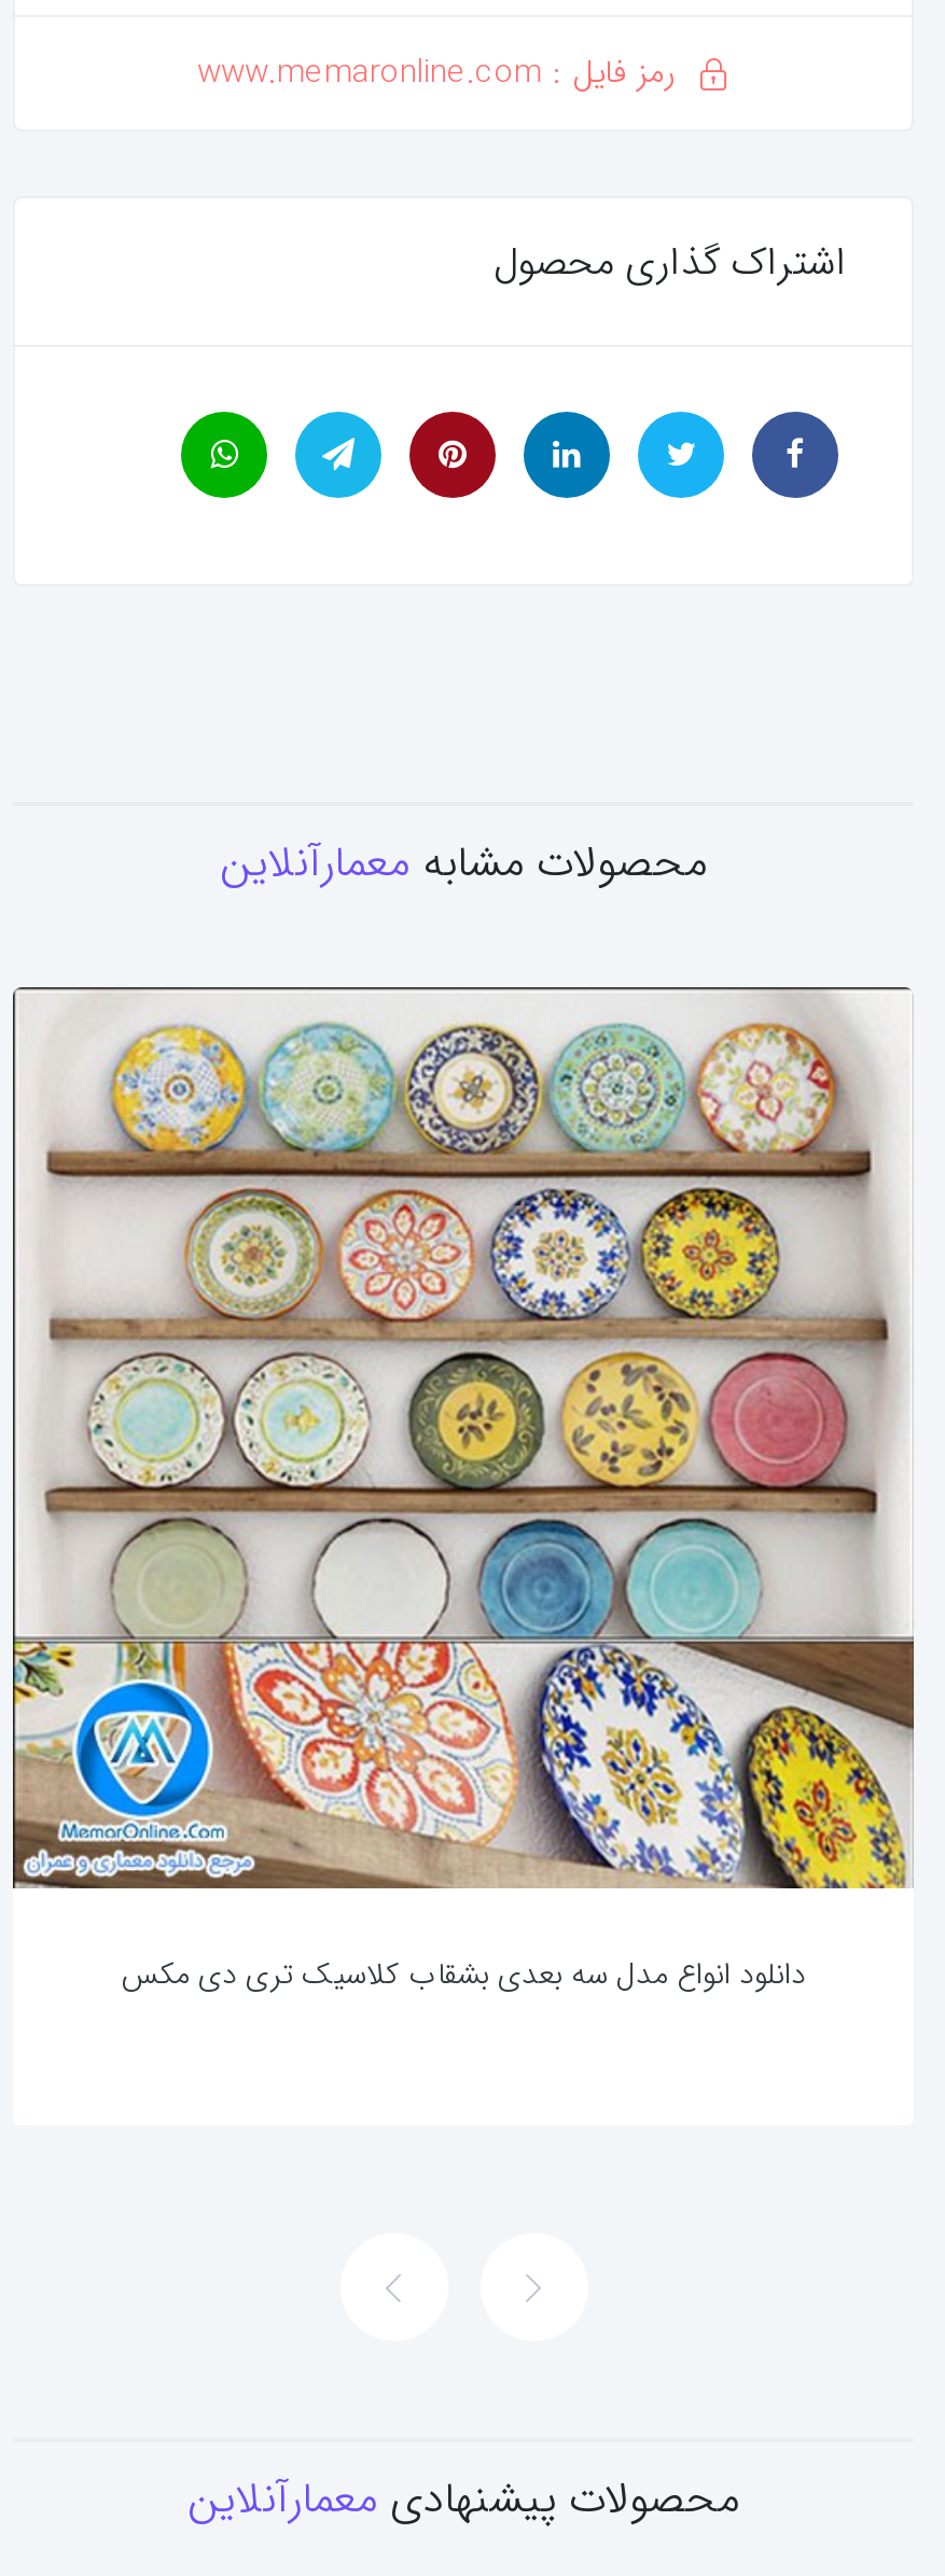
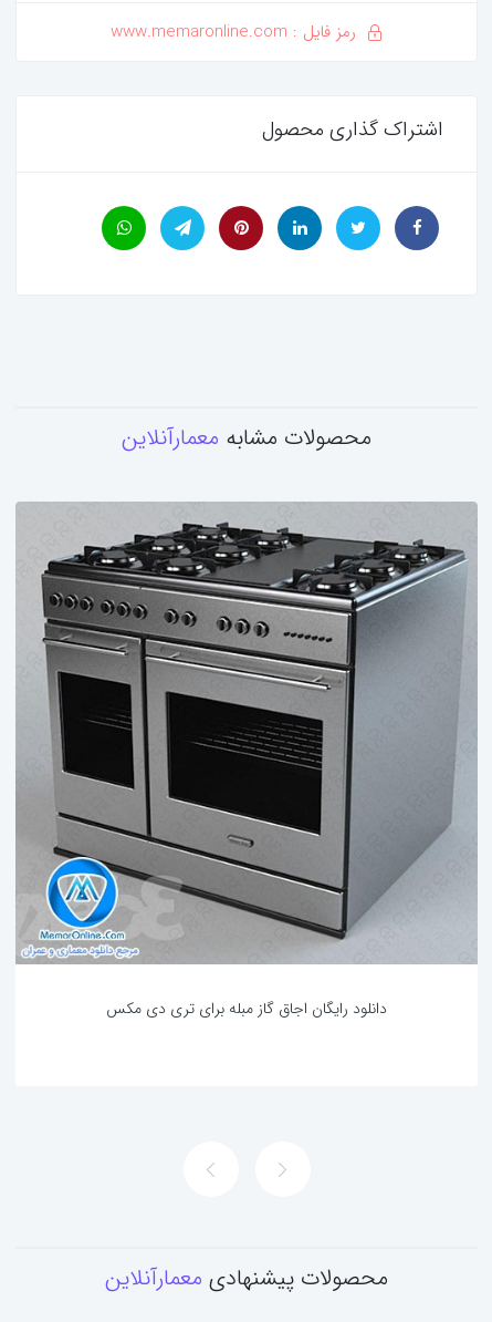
[13,987,914,1999] [image] | دانلود انواع مدل سه بعدی بشقاب کلاسیک تری دی مکس -> [17,505,478,1021] [image] | دانلود رایگان اجاق گاز مبله برای تری دی مکس

